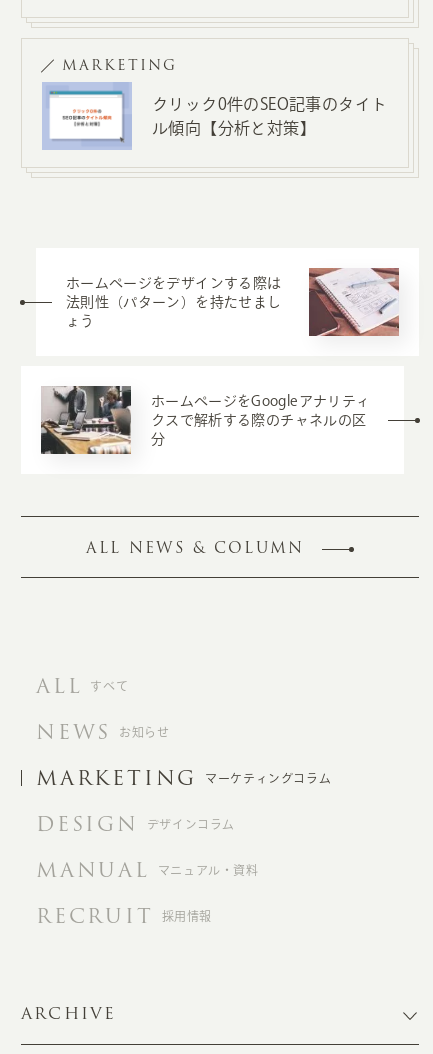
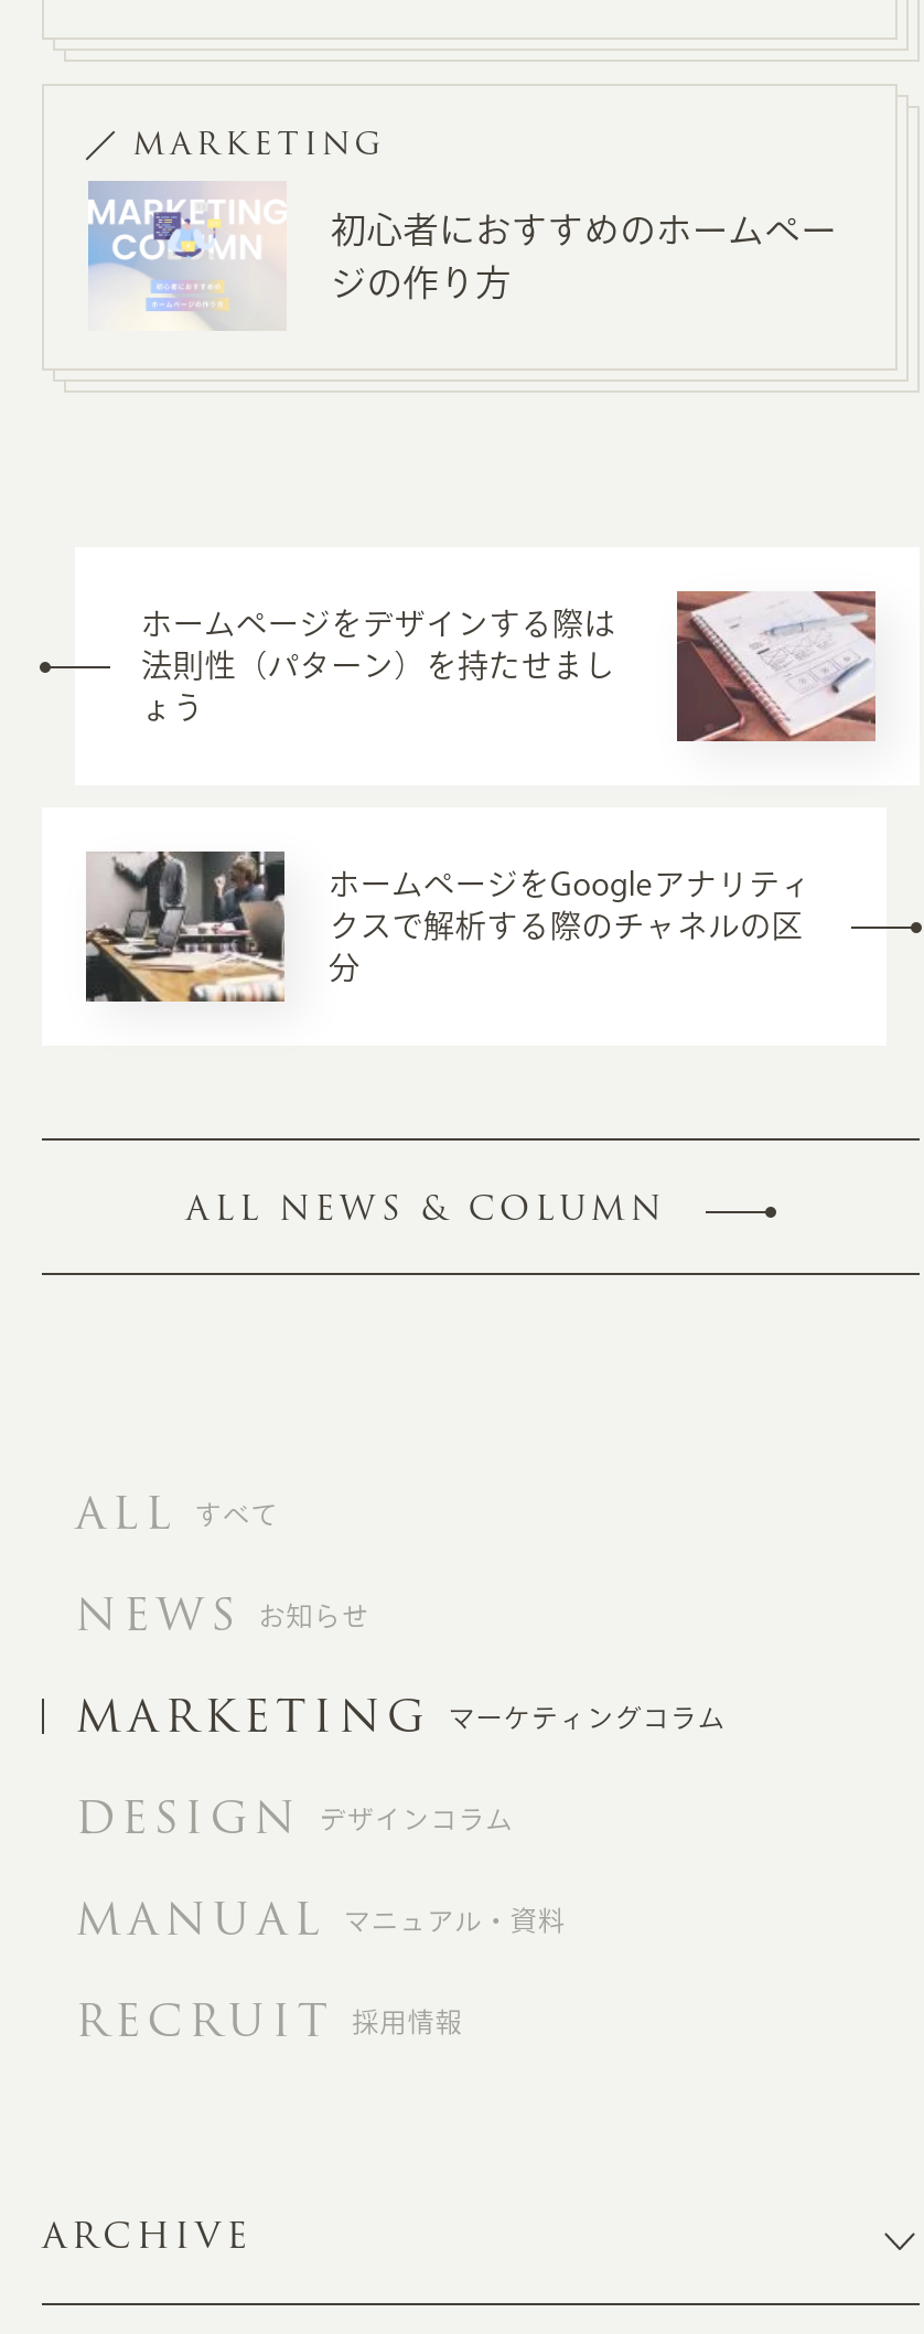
[42,82,387,150] [image] | クリック0件のSEO記事のタイト -> [88,183,837,331] [image] | 初心者におすすめのホームペー
[152,120,316,136] ル傾向【分析と対策】 -> [331,265,512,301] ジの作り方

